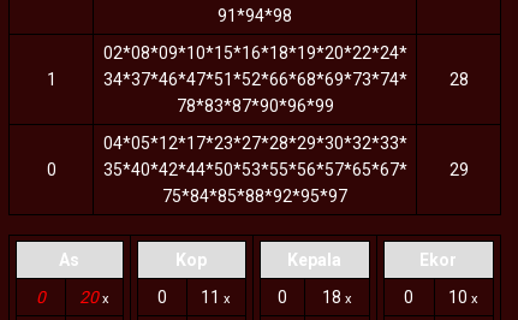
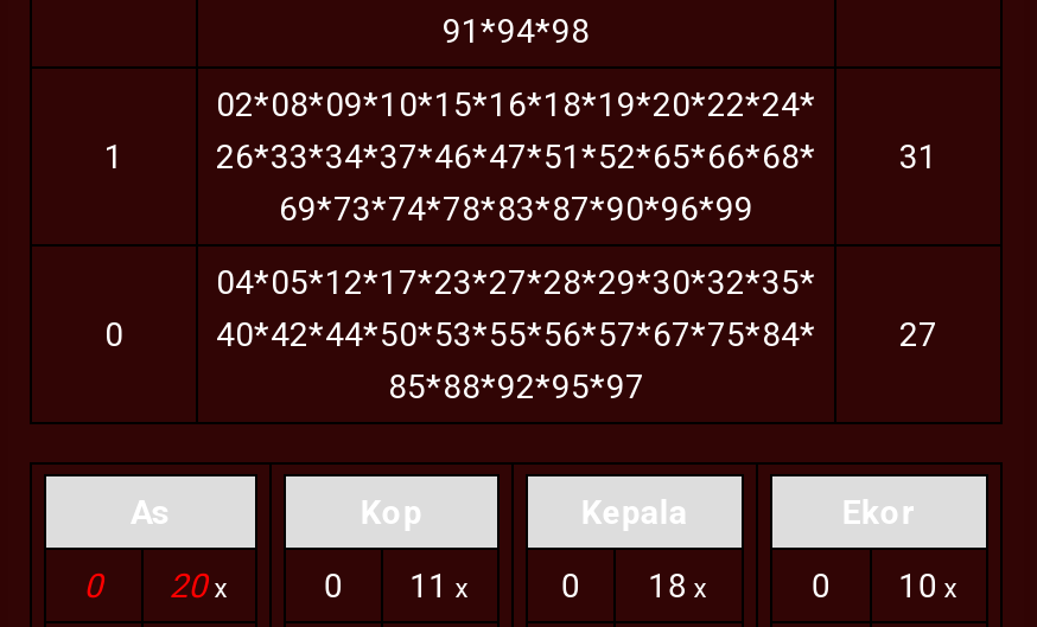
[103,69,407,89] 34*37*46*47*51*52*66*68*69*73*74* -> [216,137,816,175] 26*33*34*37*46*47*51*52*65*66*68*
[449,69,468,89] 28 -> [899,137,937,175] 31
[176,96,334,115] 78*83*87*90*96*99 -> [279,189,753,227] 69*73*74*78*83*87*90*96*99
[103,133,407,152] 04*05*12*17*23*27*28*29*30*32*33* -> [216,262,816,300] 04*05*12*17*23*27*28*29*30*32*35*
[103,160,407,179] 35*40*42*44*50*53*55*56*57*65*67* -> [216,315,816,352] 40*42*44*50*53*55*56*57*67*75*84*
[449,160,468,179] 29 -> [899,315,937,352] 27
[162,186,347,205] 75*84*85*88*92*95*97 -> [388,367,644,405] 85*88*92*95*97

